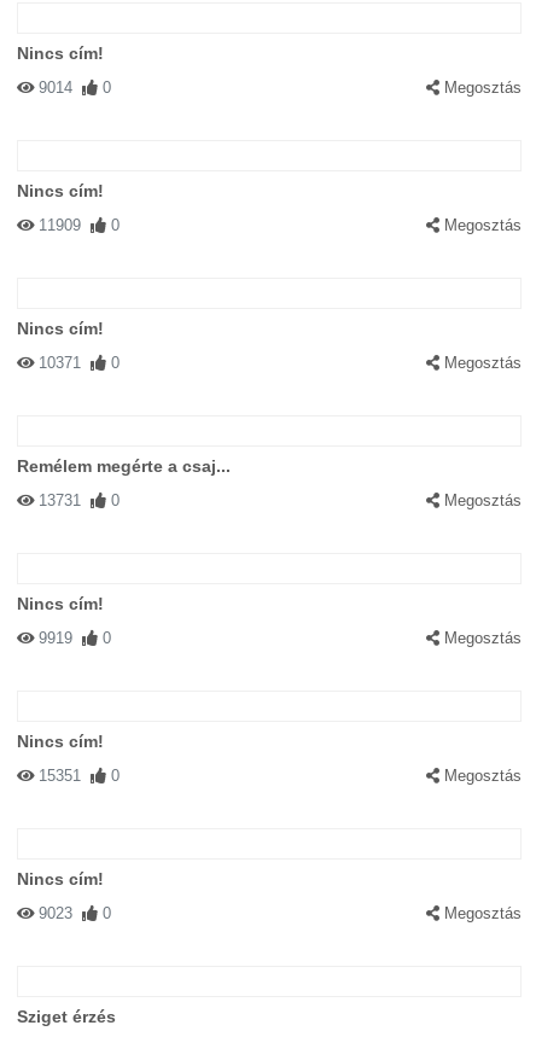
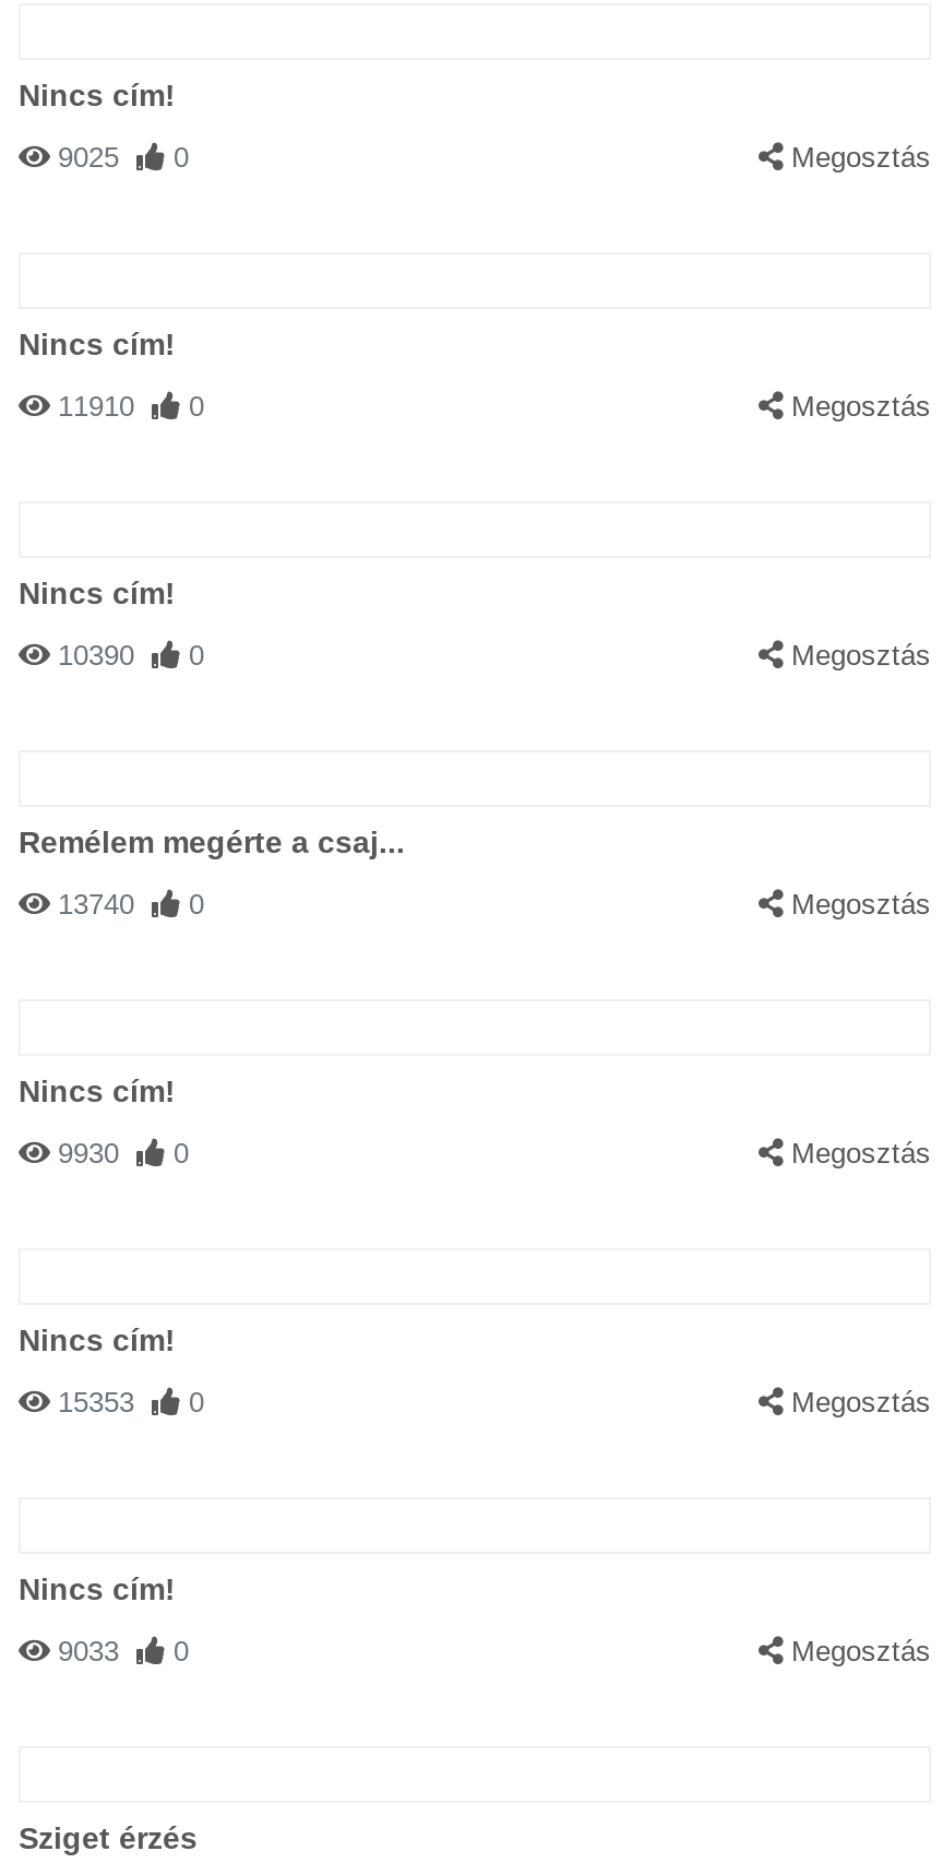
[39,78,111,97] 9014 0 -> [58,141,189,174] 9025 0
[39,216,120,234] 11909 0 -> [58,390,204,423] 11910 0
[39,354,120,372] 10371 0 -> [58,639,204,672] 10390 0
[39,491,120,509] 13731 0 -> [58,888,204,921] 13740 0
[39,629,111,647] 9919 0 -> [58,1137,189,1170] 9930 0
[39,767,120,785] 15351 0 -> [58,1386,204,1419] 15353 0
[39,904,111,922] 9023 0 -> [58,1635,189,1668] 9033 0

